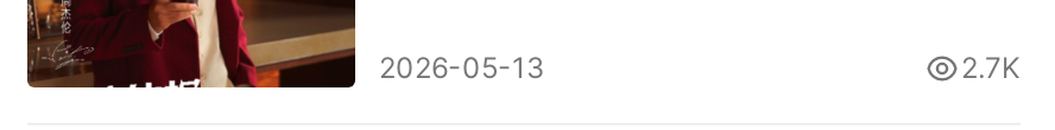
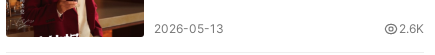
[961,49,1021,84] 2.7K -> [399,21,424,36] 2.6K

